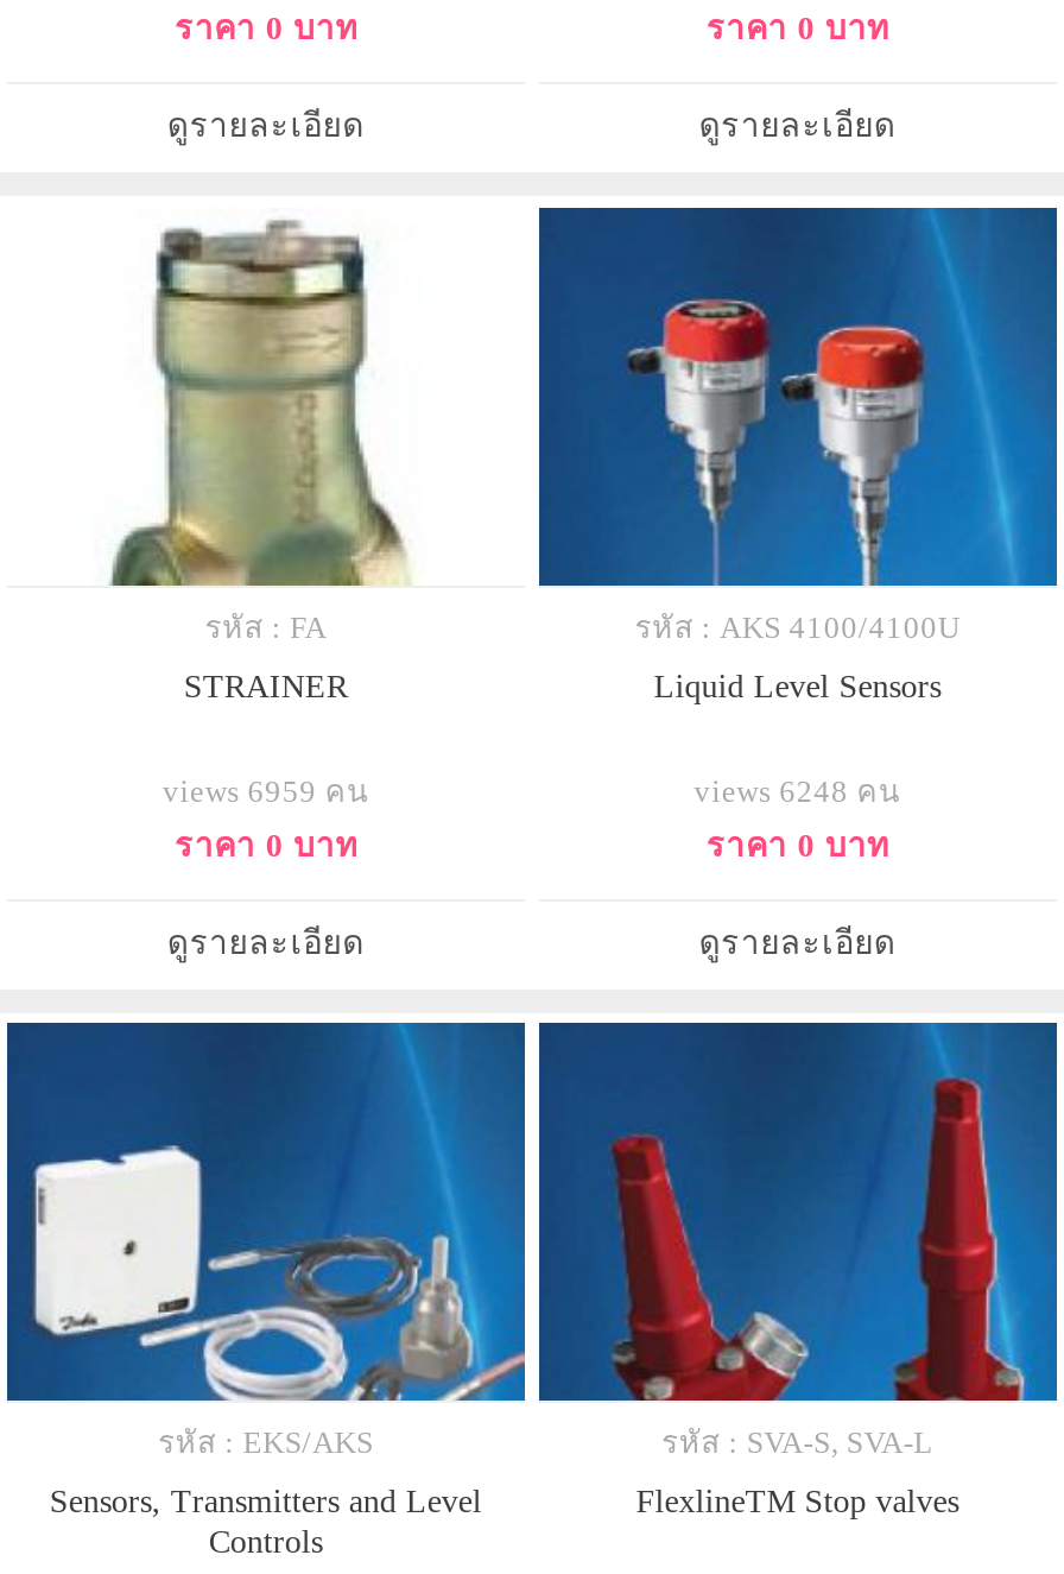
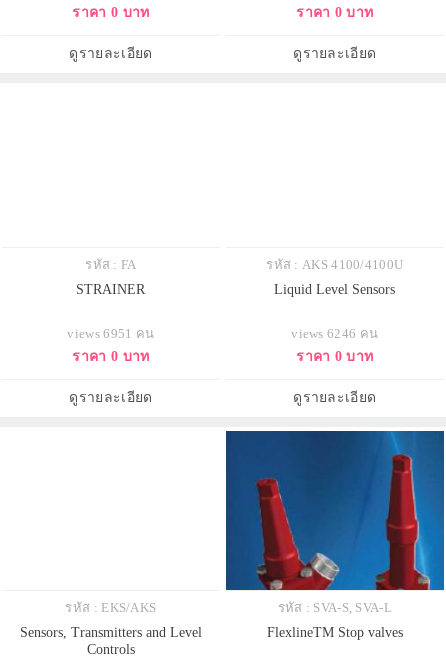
[109,217,411,588] [image] -> none
[537,206,1057,588] [image] -> none
[163,773,369,808] views 6959 คน -> [67,326,154,341] views 6951 คน
[694,773,901,808] views 6248 คน -> [291,326,378,341] views 6246 คน
[7,1020,527,1403] [image] -> none

